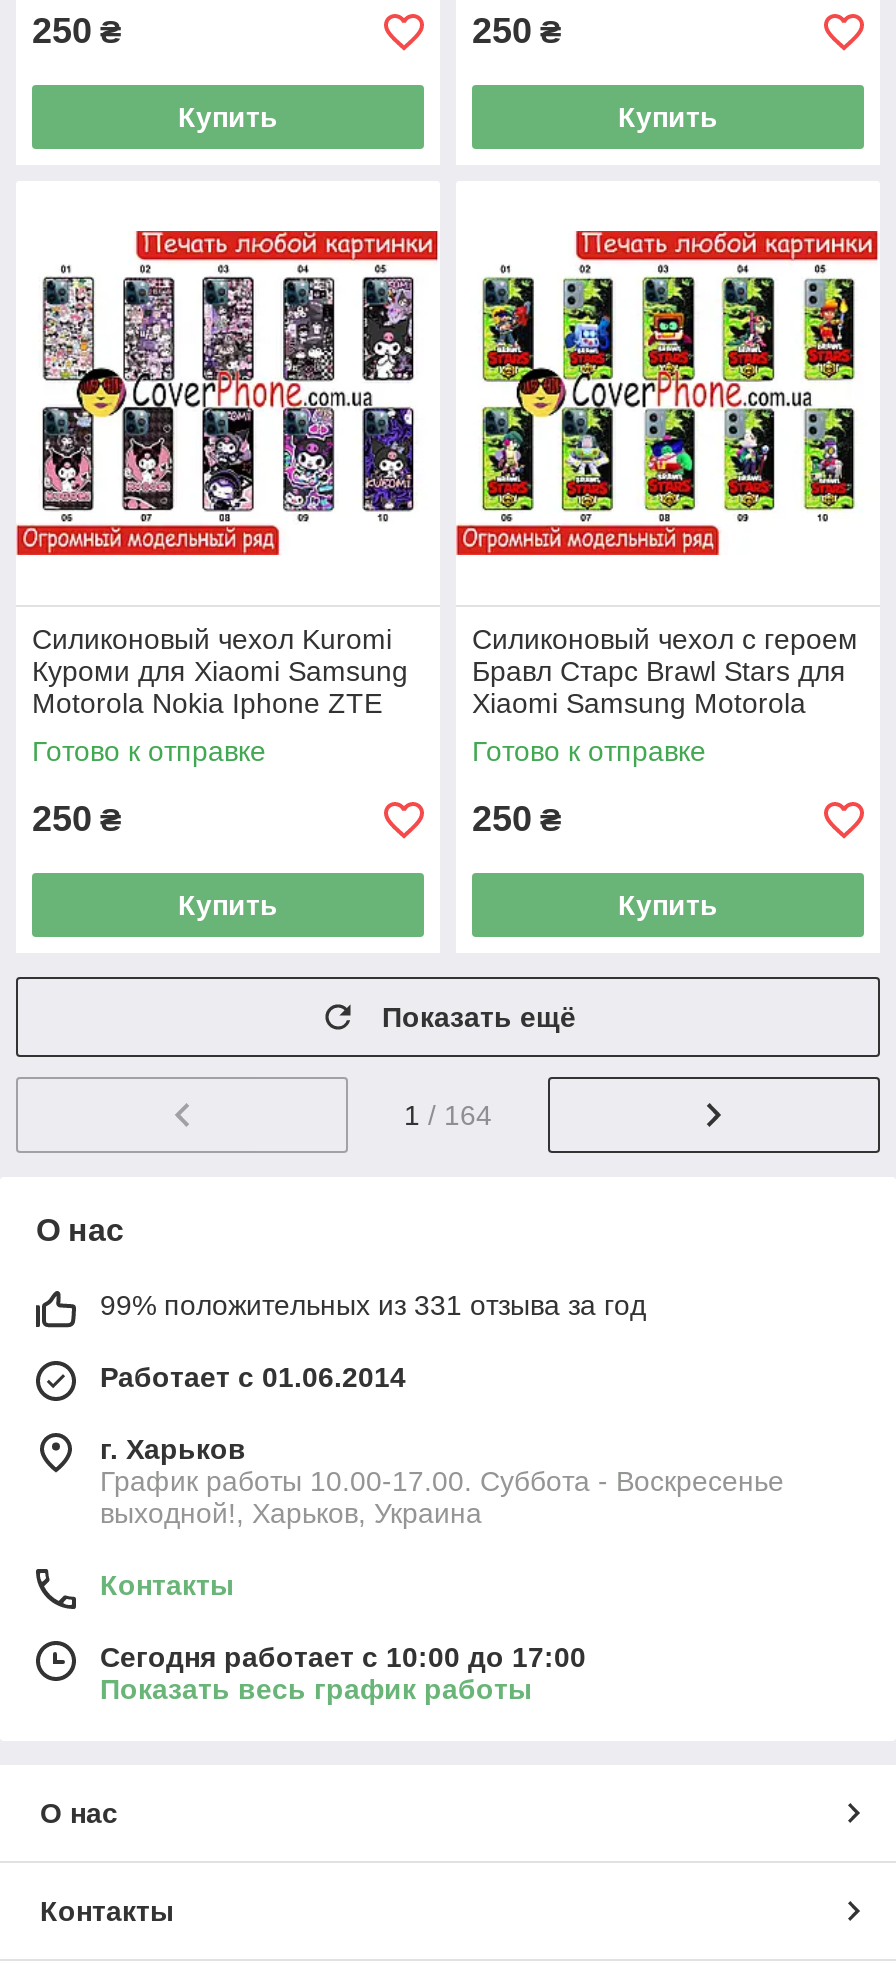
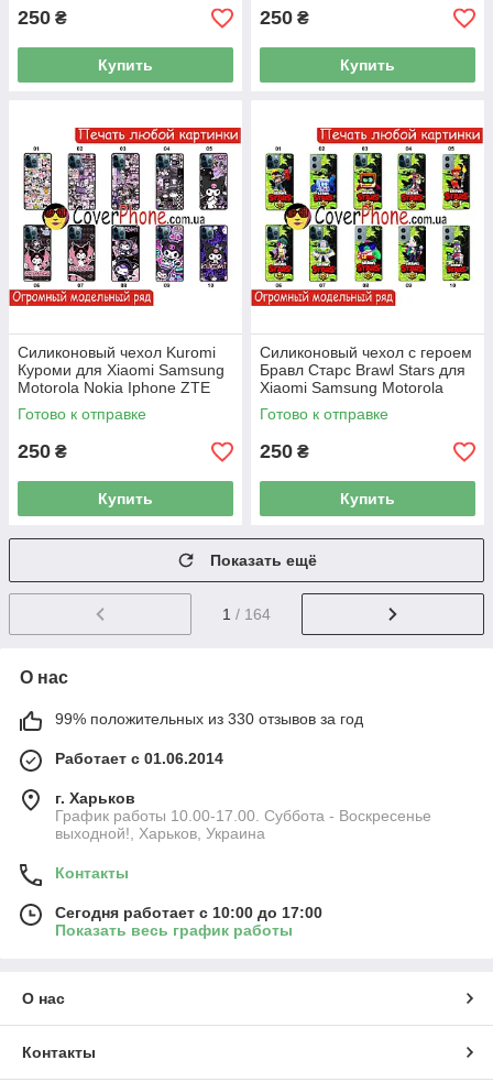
[100,1289,646,1321] 99% положительных из 331 отзыва за год -> [55,710,363,728] 99% положительных из 330 отзывов за год

